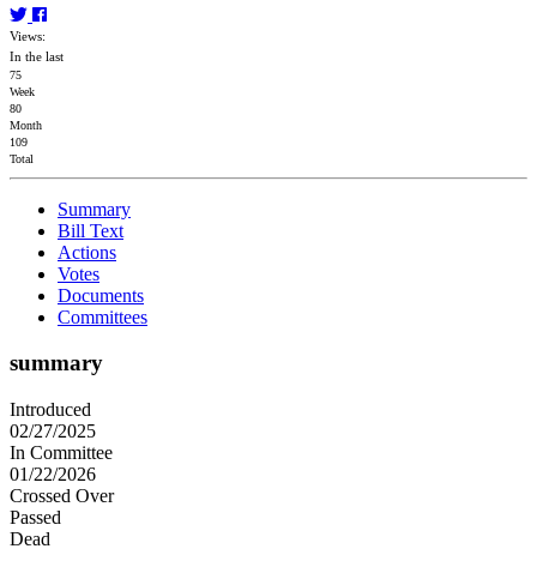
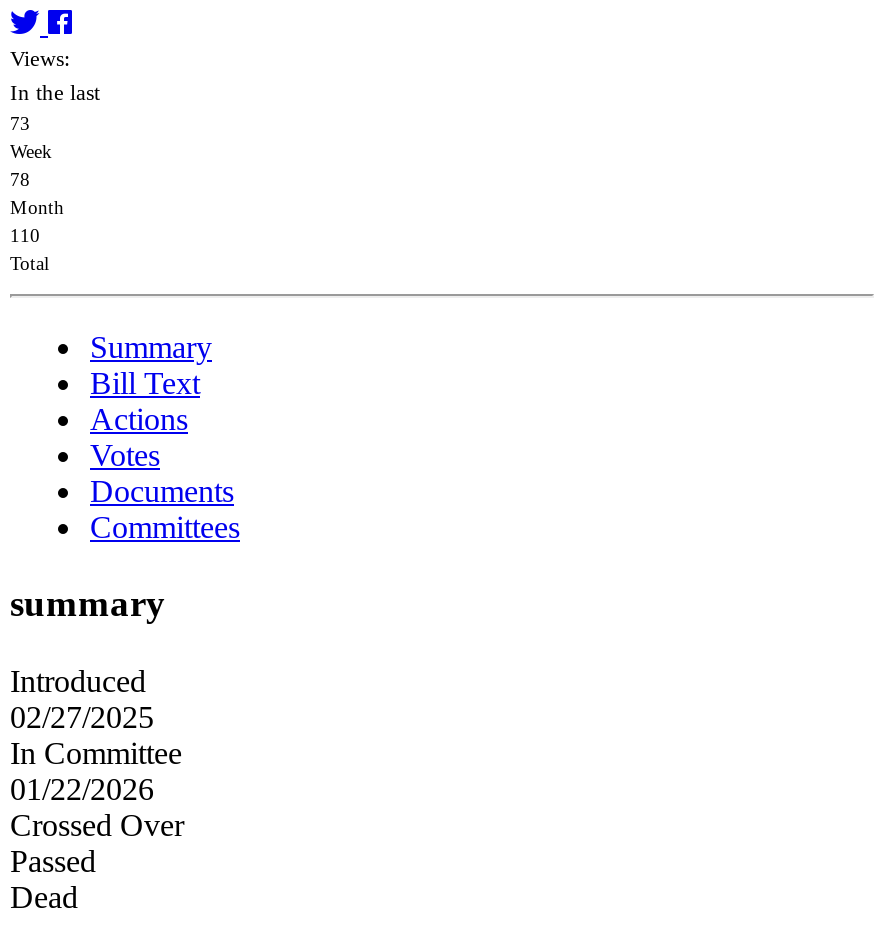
[10,68,22,81] 75 -> [10,111,30,133] 73
[10,101,22,114] 80 -> [10,167,30,189] 78
[10,135,28,148] 109 -> [10,223,40,245] 110

